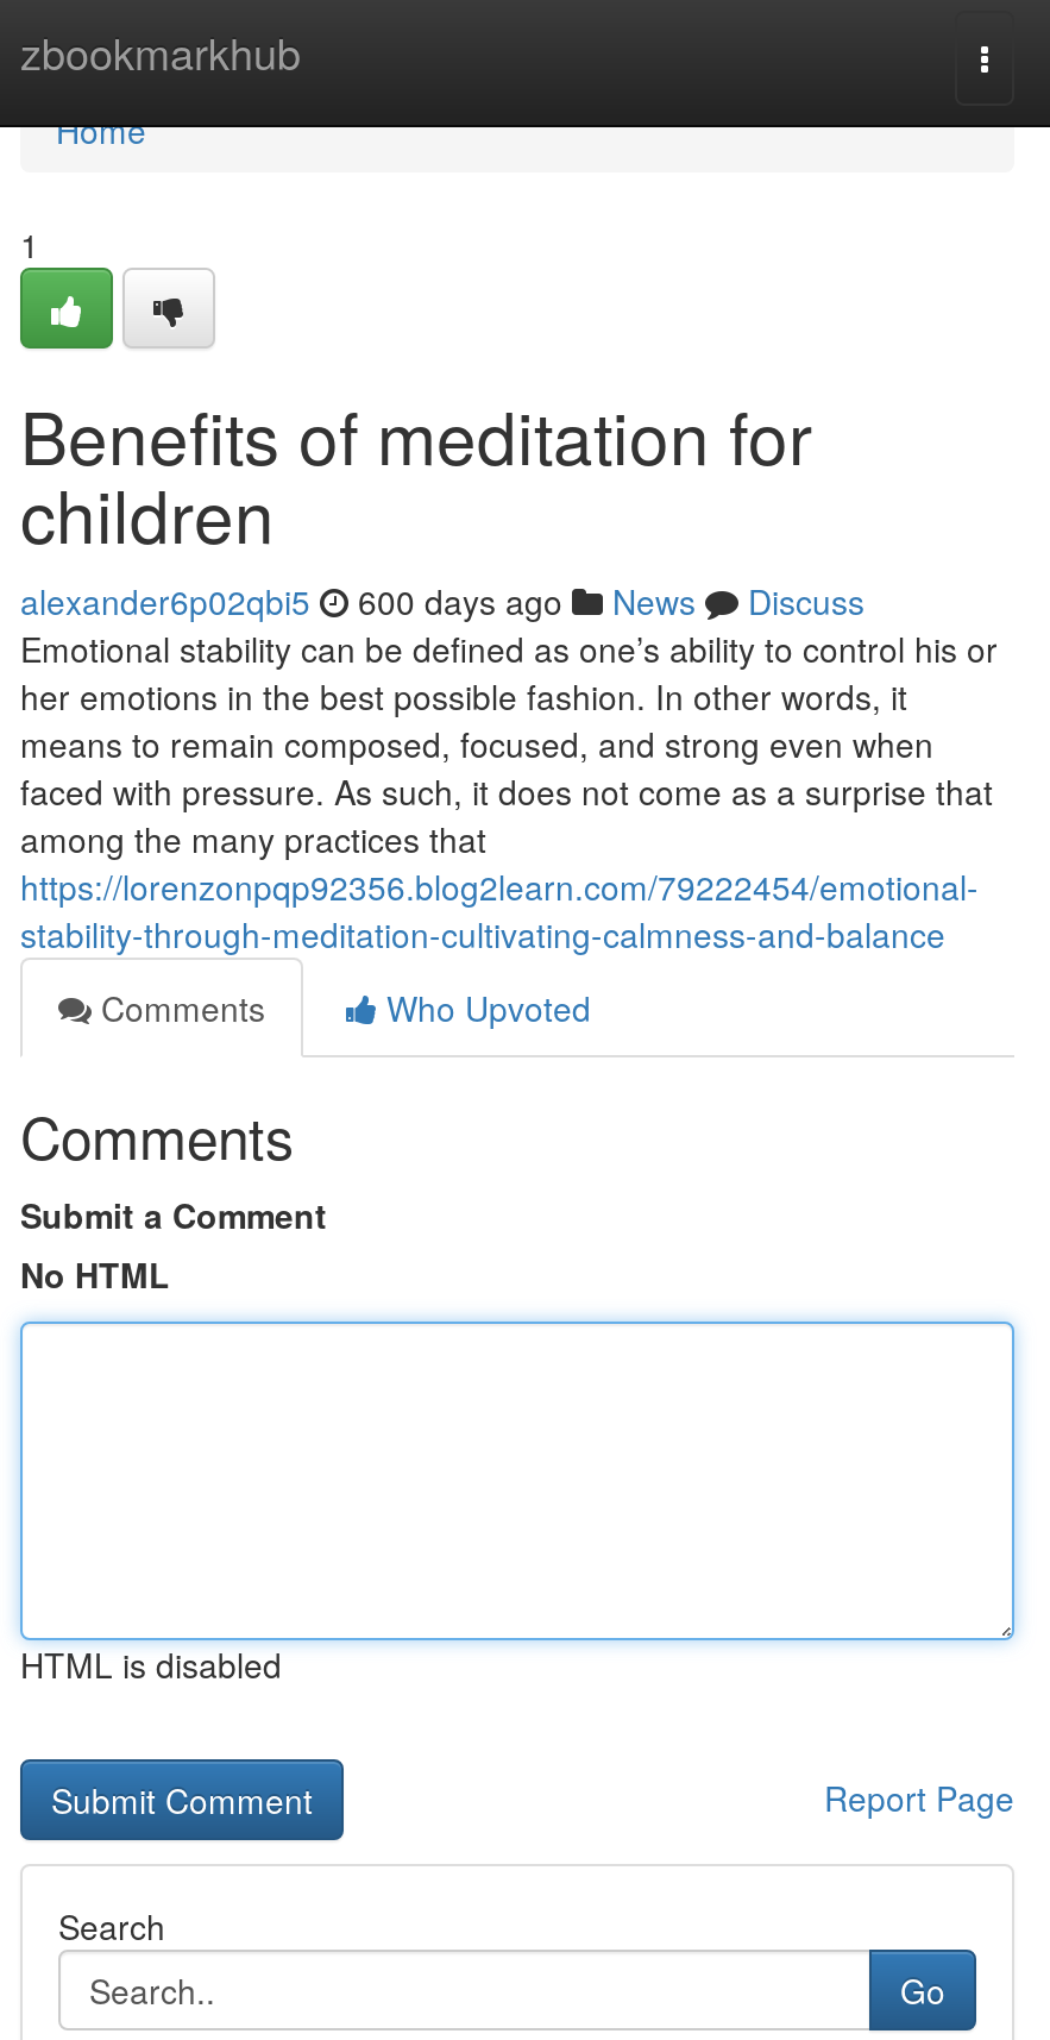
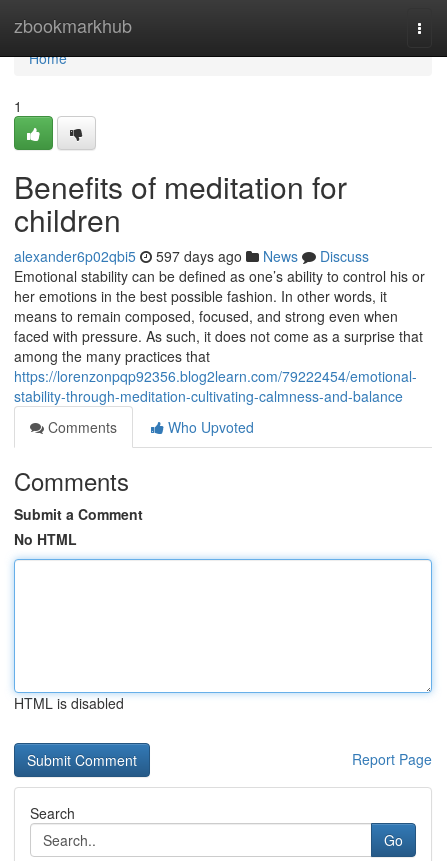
[20,577,864,624] alexander6p02qbi5 600 days ago News Discuss -> [14,246,369,266] alexander6p02qbi5 597 days ago News Discuss

